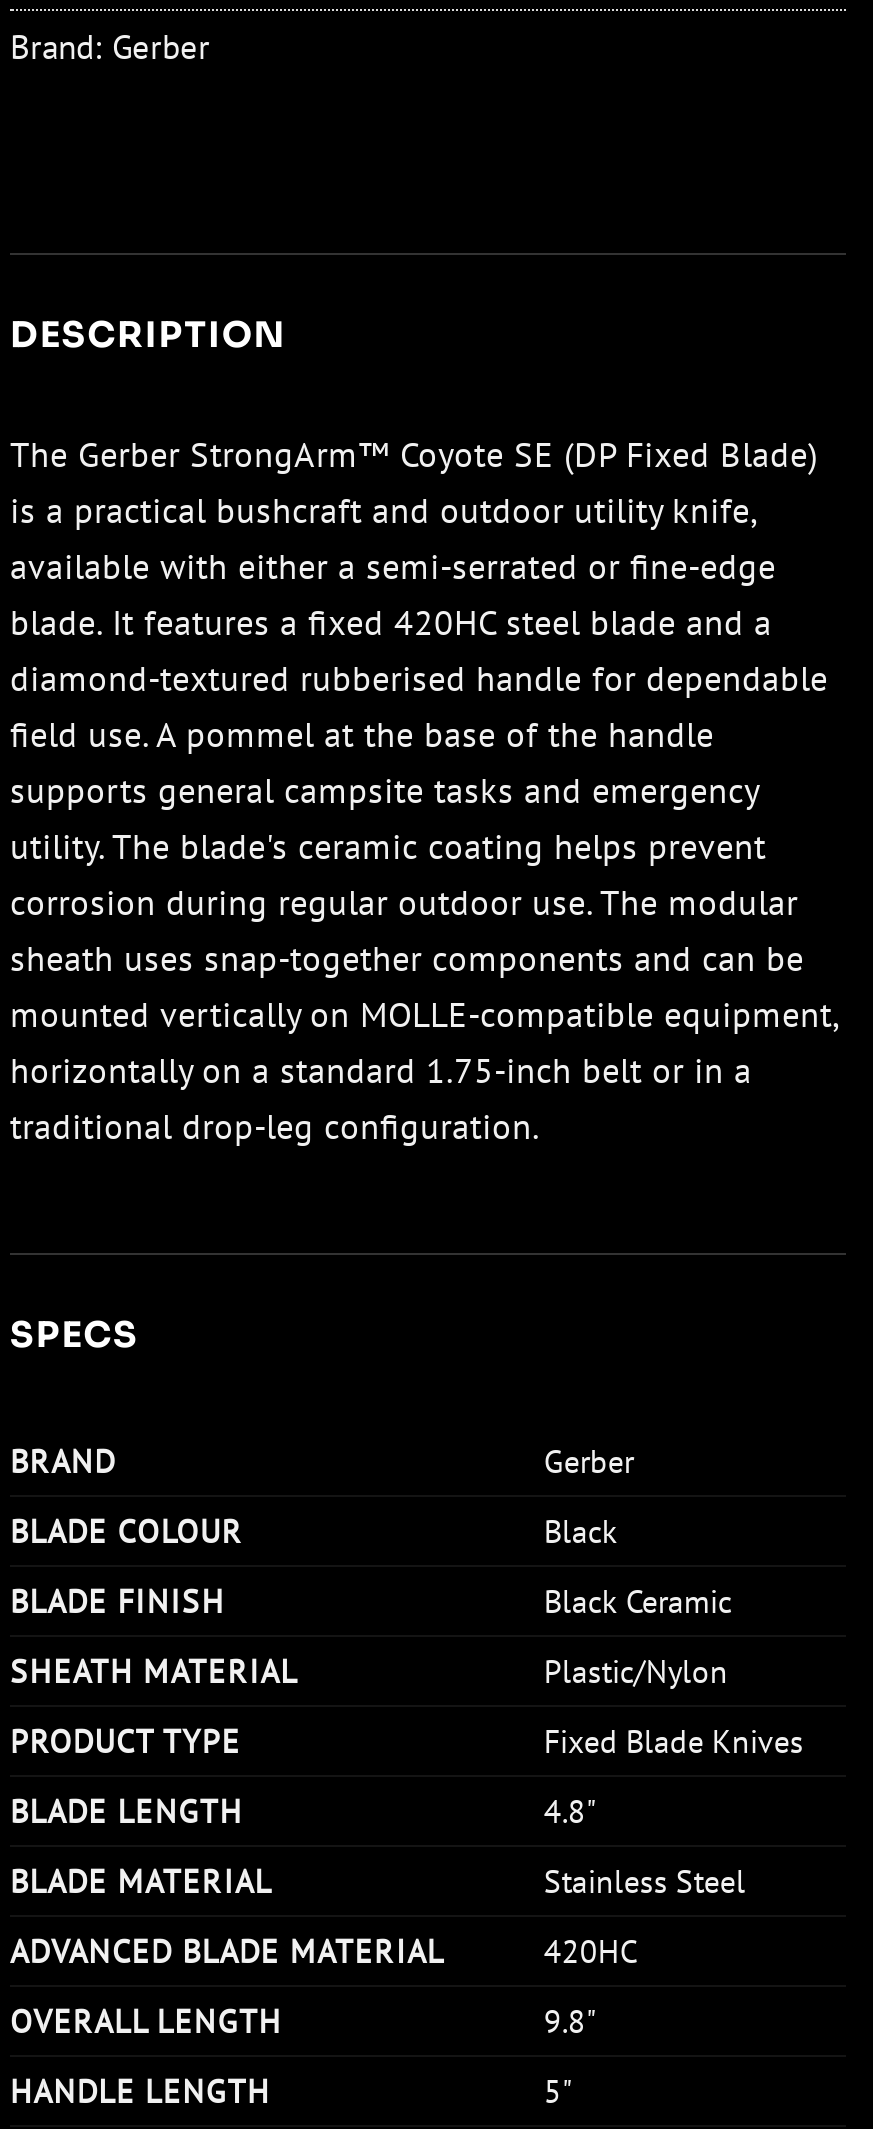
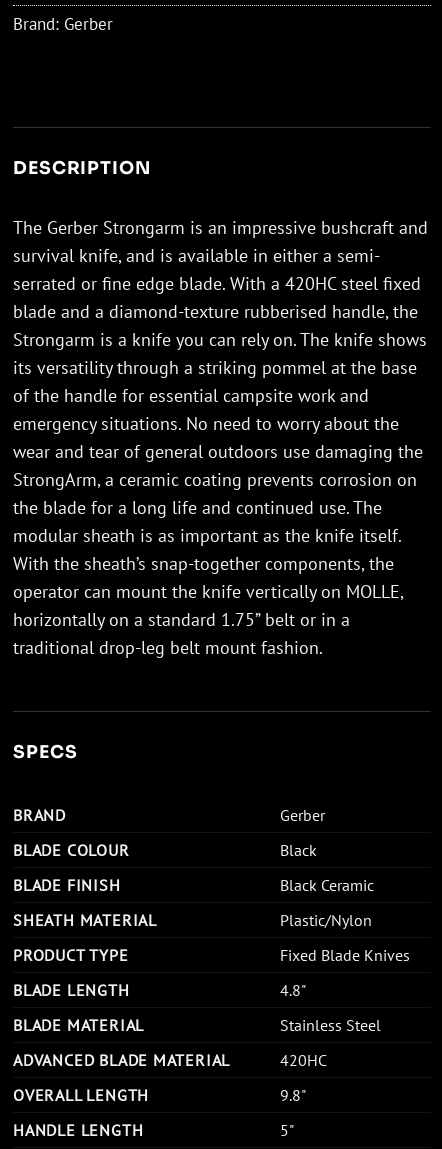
[10,431,838,1149] The Gerber StrongArm™ Coyote SE (DP Fixed Blade) | is a practical bushcraft and outdoor utility knife, | available with either a semi-serrated or fine-edge | blade. It features a fixed 420HC steel blade and a | diamond-textured rubberised handle for dependable | field use. A pommel at the base of the handle | supports general campsite tasks and emergency | utility. The blade's ceramic coating helps prevent | corrosion during regular outdoor use. The modular | sheath uses snap-together components and can be | mounted vertically on MOLLE-compatible equipment, | horizontally on a standard 1.75-inch belt or in a | traditional drop-leg configuration. -> [13,216,428,659] The Gerber Strongarm is an impressive bushcraft and | survival knife, and is available in either a semi- | serrated or fine edge blade. With a 420HC steel fixed | blade and a diamond-texture rubberised handle, the | Strongarm is a knife you can rely on. The knife shows | its versatility through a striking pommel at the base | of the handle for essential campsite work and | emergency situations. No need to worry about the | wear and tear of general outdoors use damaging the | StrongArm, a ceramic coating prevents corrosion on | the blade for a long life and continued use. The | modular sheath is as important as the knife itself. | With the sheath’s snap-together components, the | operator can mount the knife vertically on MOLLE, | horizontally on a standard 1.75” belt or in a | traditional drop-leg belt mount fashion.

